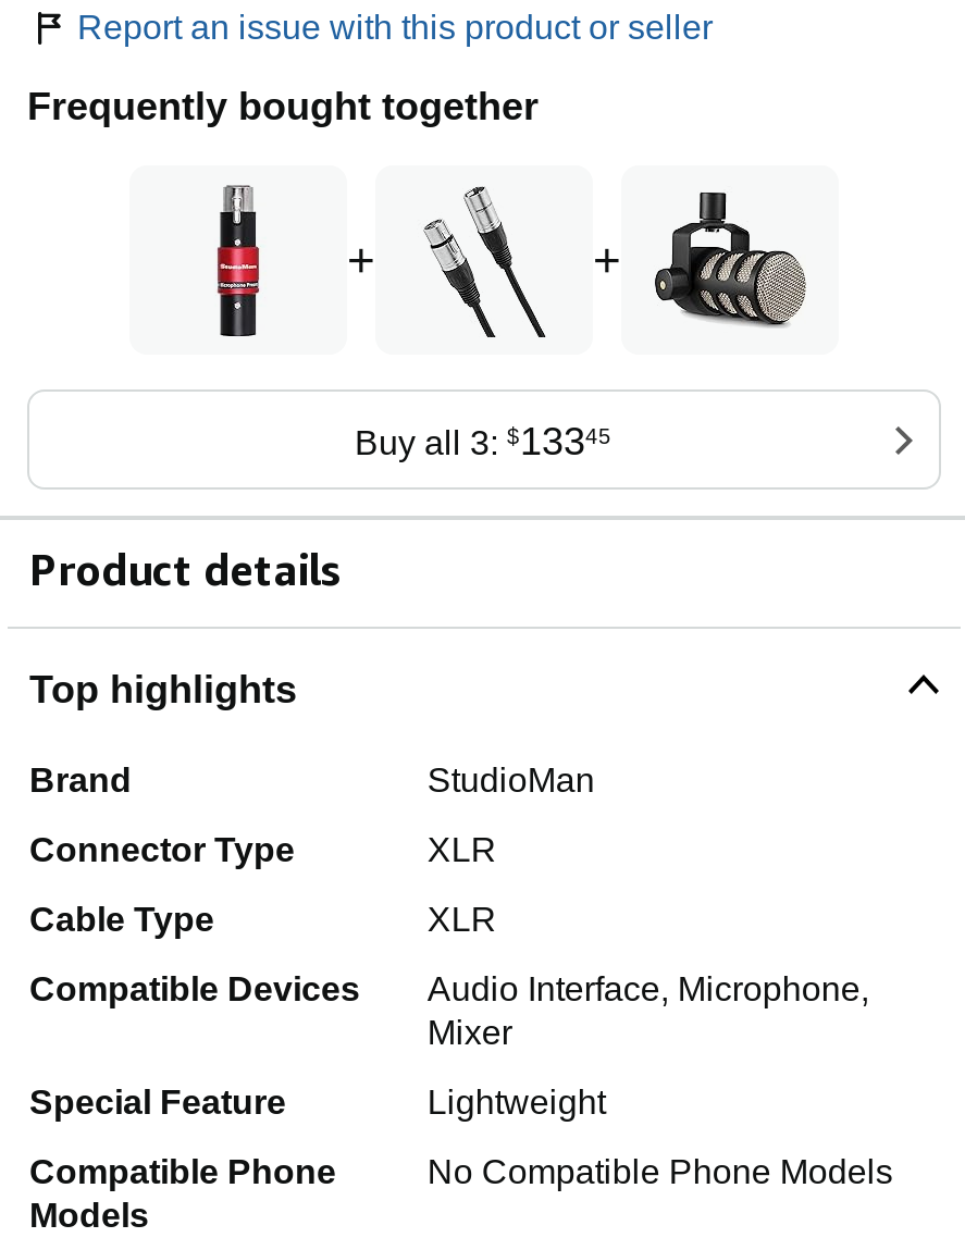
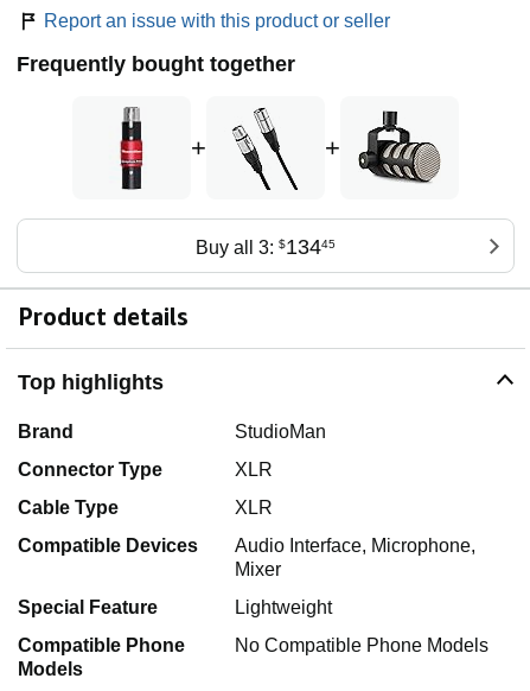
[355,420,611,463] Buy all 3: $13345 -> [195,235,335,259] Buy all 3: $13445

